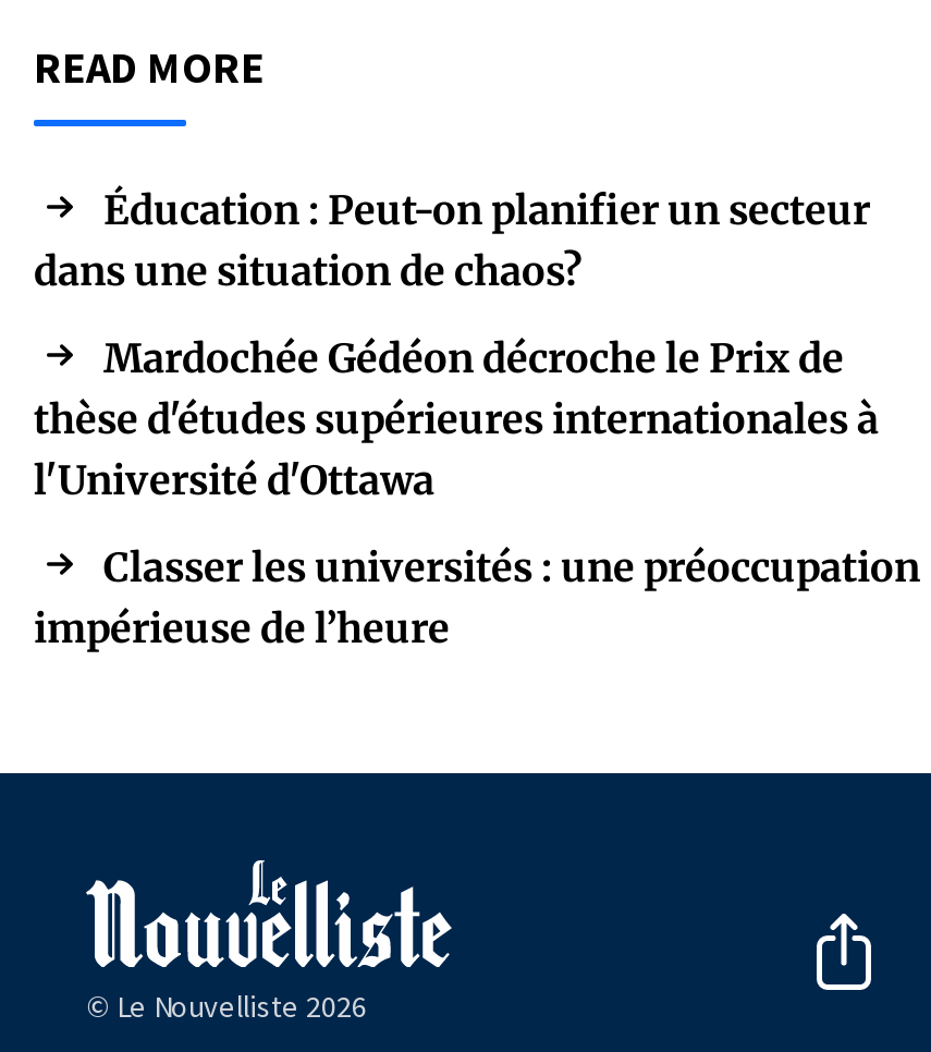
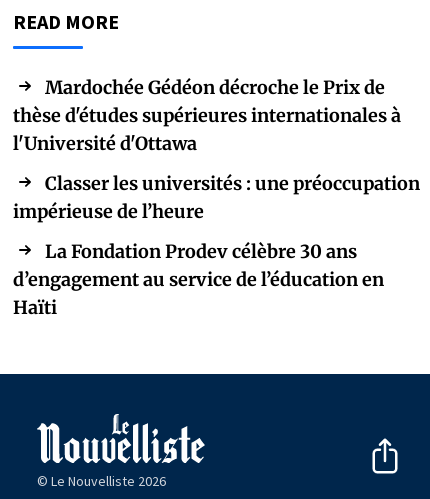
[34,186,870,297] Éducation : Peut-on planifier un secteur | dans une situation de chaos? -> none
moved [34,334,920,654] -> [13,76,420,223]: Mardochée Gédéon décroche le Prix de | thèse d'études supérieures internationales à | l'Université d'Ottawa | Classer les universités : une préoccupation | impérieuse de l’heure
none -> [13,240,384,319] La Fondation Prodev célèbre 30 ans | d’engagement au service de l’éducation en | Haïti

